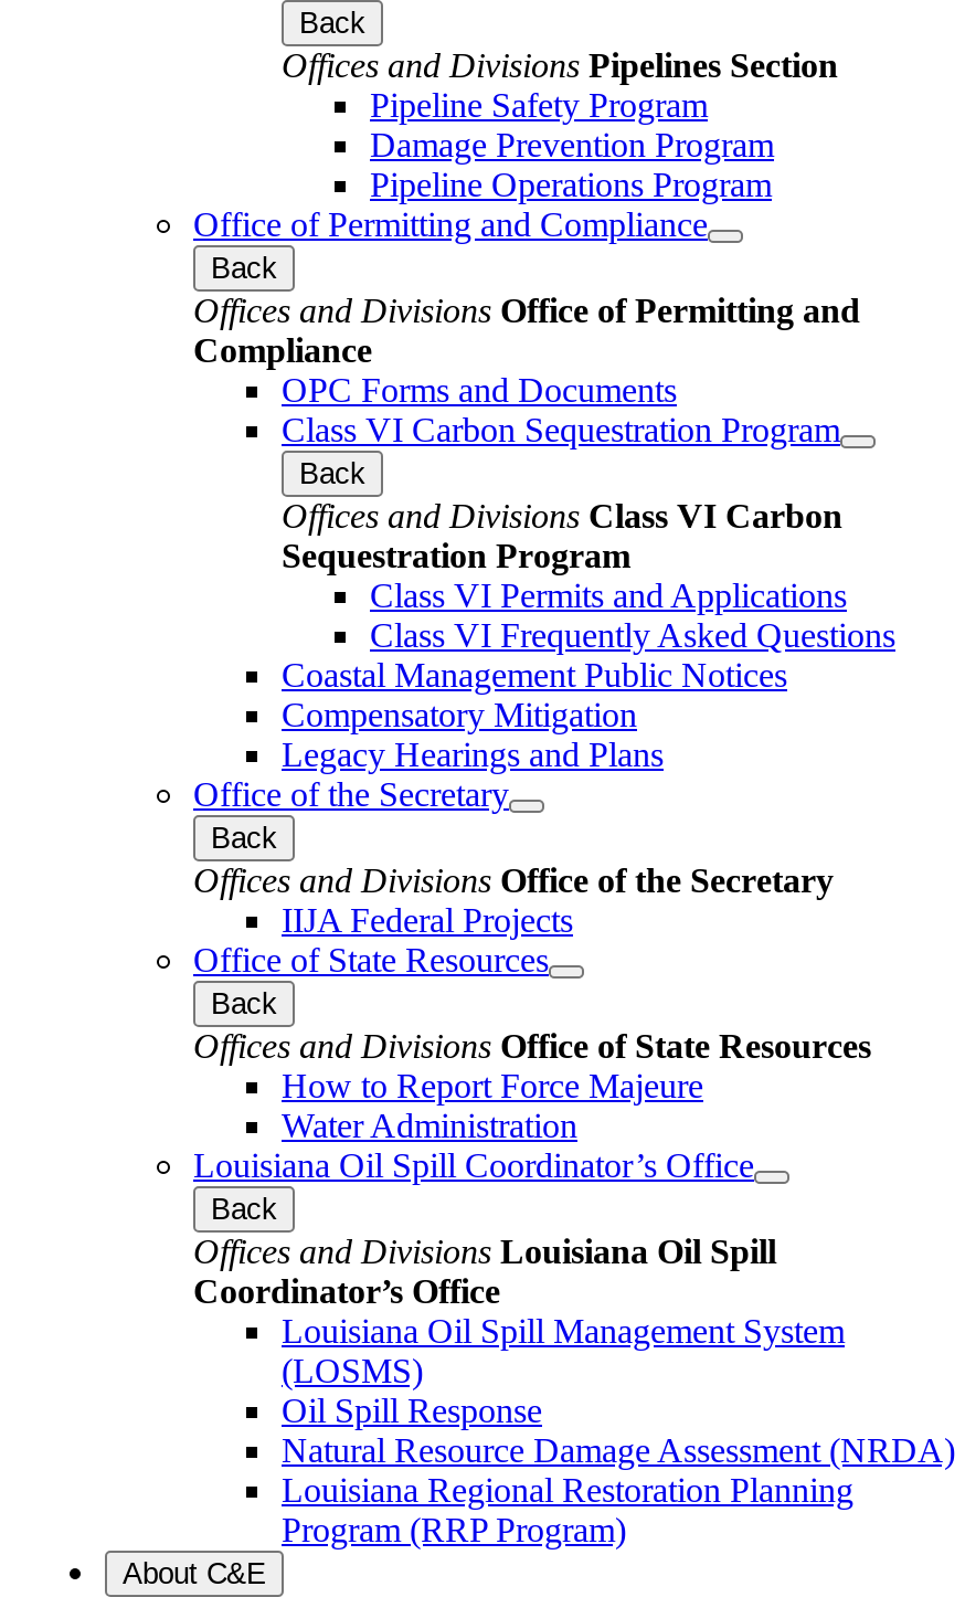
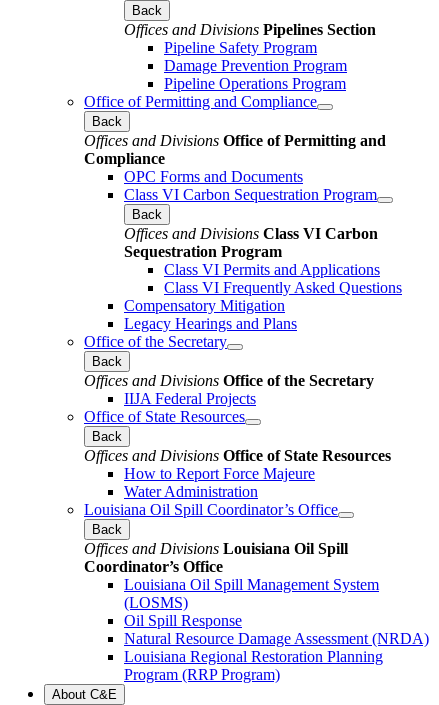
[282,655,787,693] Coastal Management Public Notices -> none

